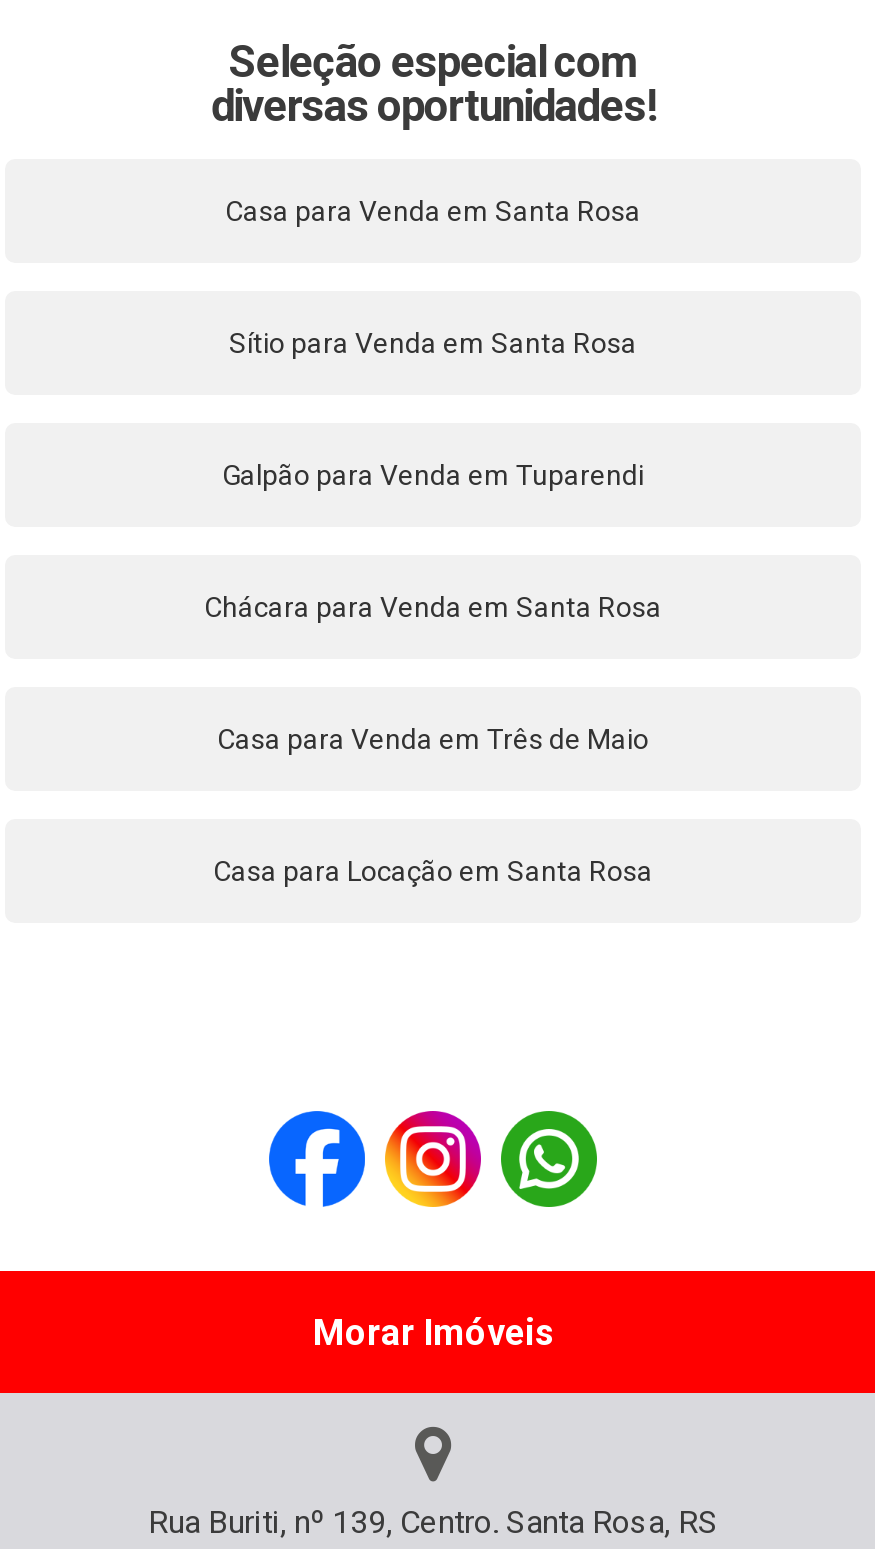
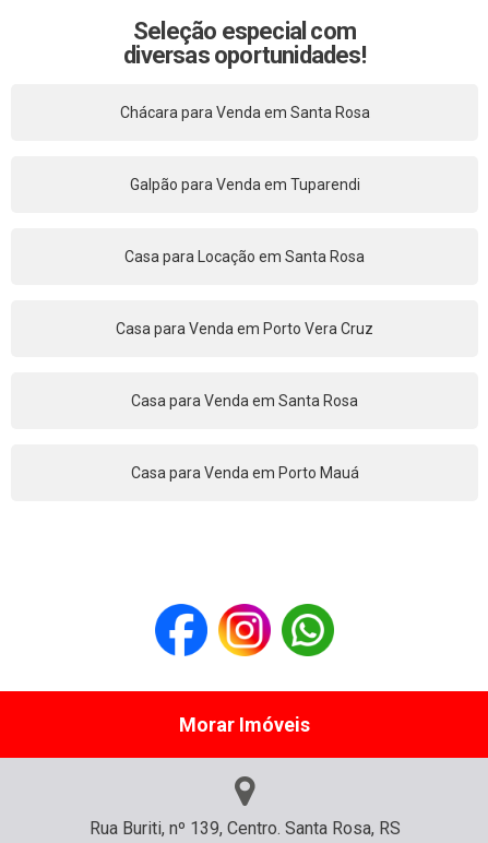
moved [225,194,641,226] -> [131,392,358,409]: Casa para Venda em Santa Rosa
[229,326,637,358] Sítio para Venda em Santa Rosa -> none
moved [222,458,644,490] -> [129,175,360,193]: Galpão para Venda em Tuparendi
moved [204,590,662,622] -> [120,103,370,121]: Chácara para Venda em Santa Rosa
[217,722,649,754] Casa para Venda em Três de Maio -> none
moved [213,854,653,886] -> [124,247,365,265]: Casa para Locação em Santa Rosa
none -> [116,320,373,337] Casa para Venda em Porto Vera Cruz
none -> [130,464,359,481] Casa para Venda em Porto Mauá

